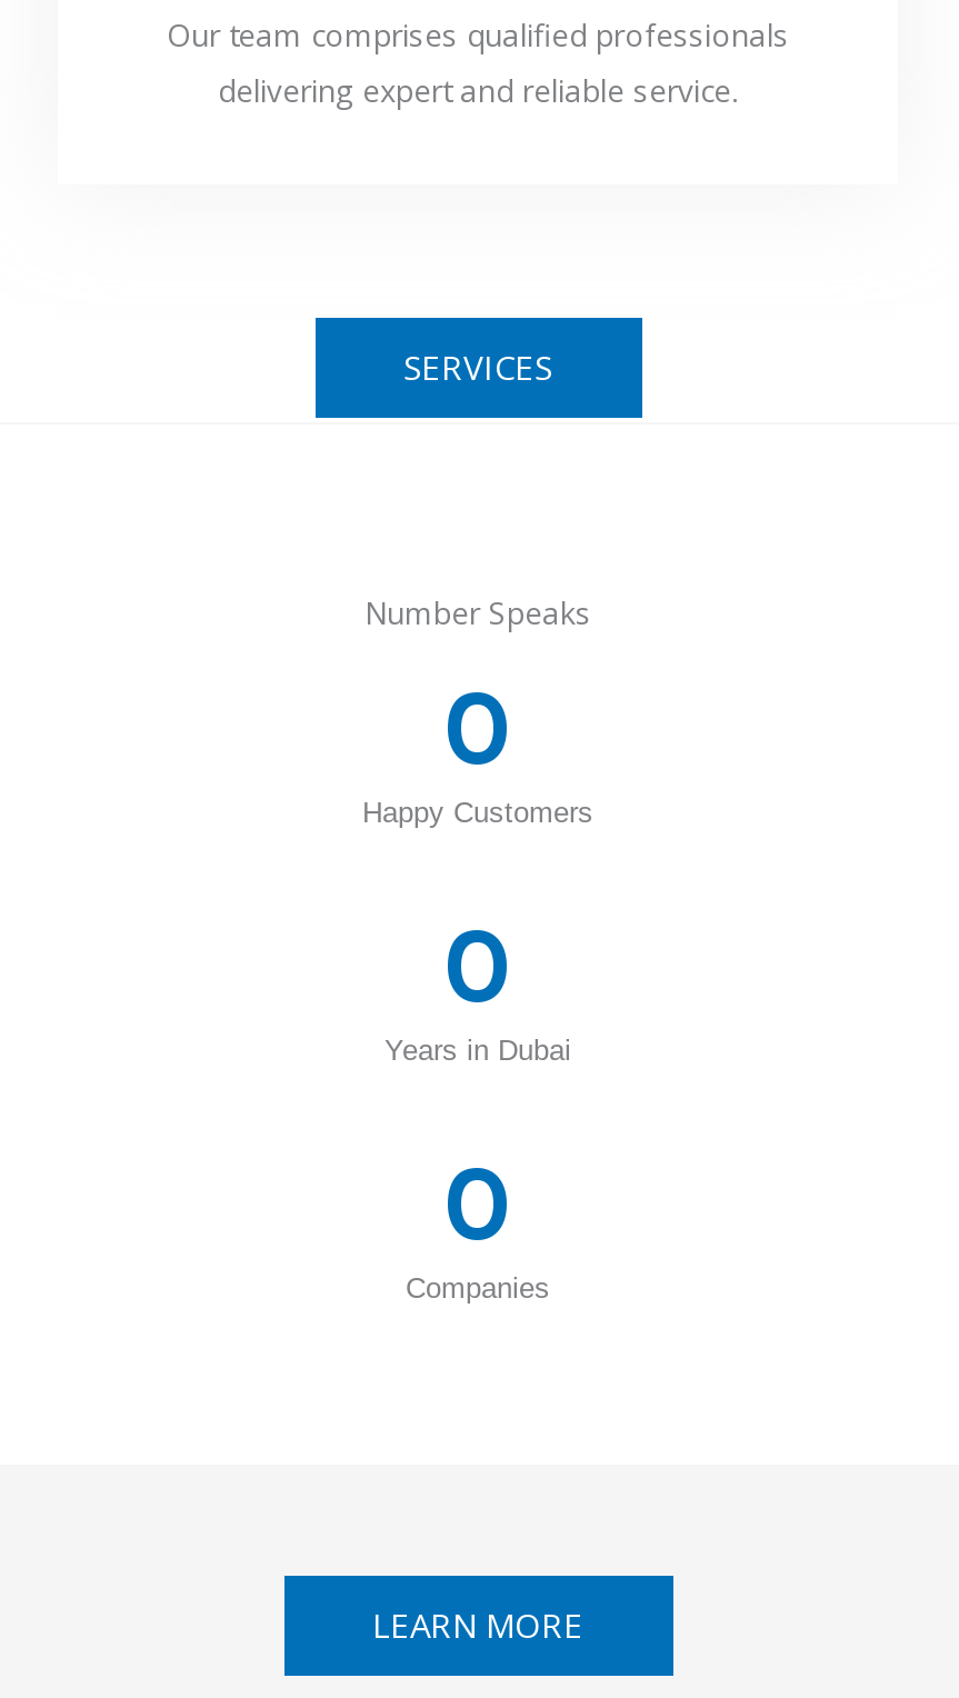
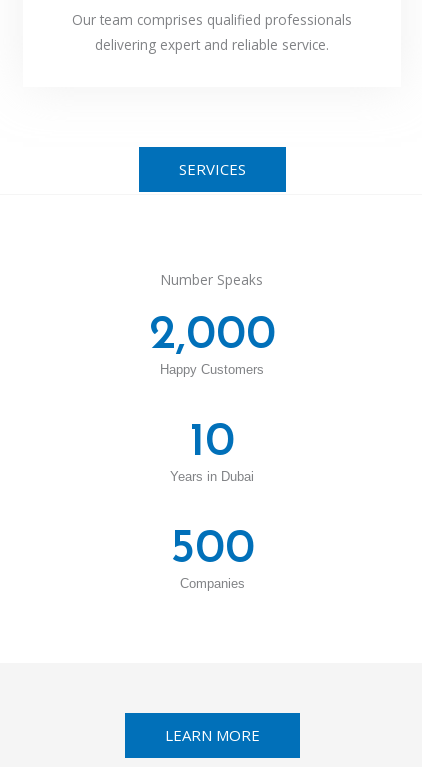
[444,684,511,791] 0 -> [148,312,275,360] 2,000
[444,922,511,1029] 0 -> [189,419,234,467] 10
[444,1160,511,1267] 0 -> [169,526,254,574] 500

